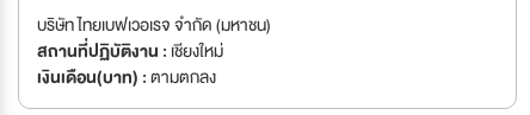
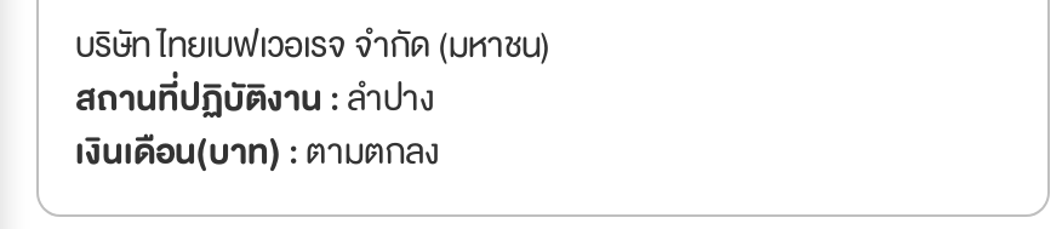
[37,37,223,65] สถานที่ปฏิบัติงาน :เชียงใหม่ -> [75,69,434,127] สถานที่ปฏิบัติงาน :ลำปาง

